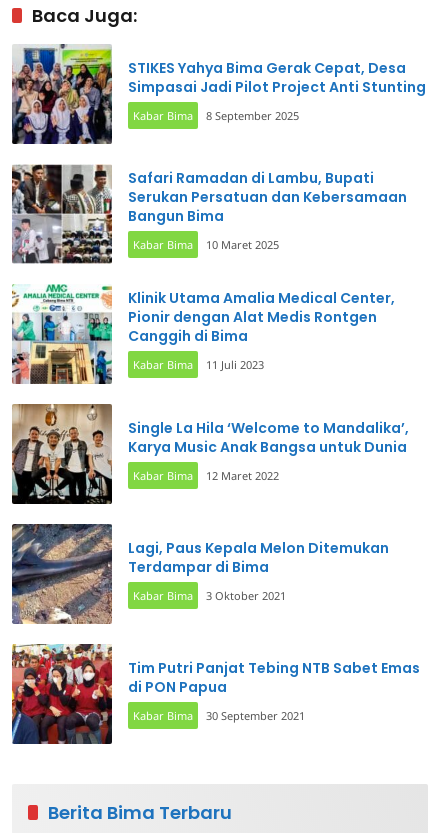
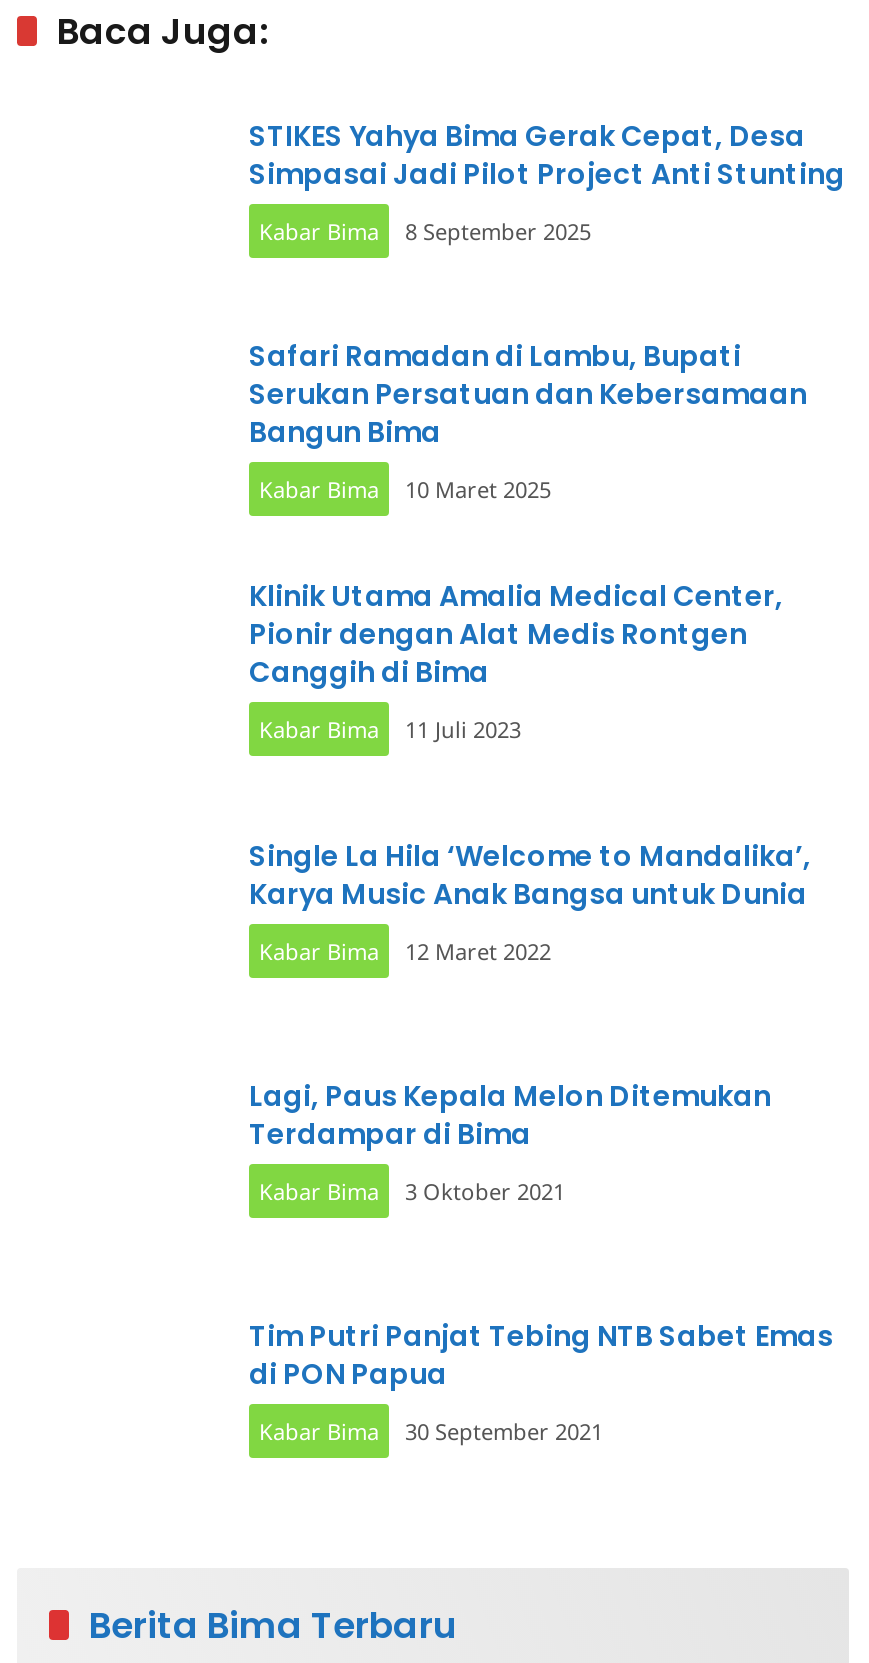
[11,43,113,145] [image] -> none
[11,164,113,265] [image] -> none
[11,283,113,385] [image] -> none
[11,403,113,505] [image] -> none
[11,523,113,625] [image] -> none
[11,643,113,745] [image] -> none

